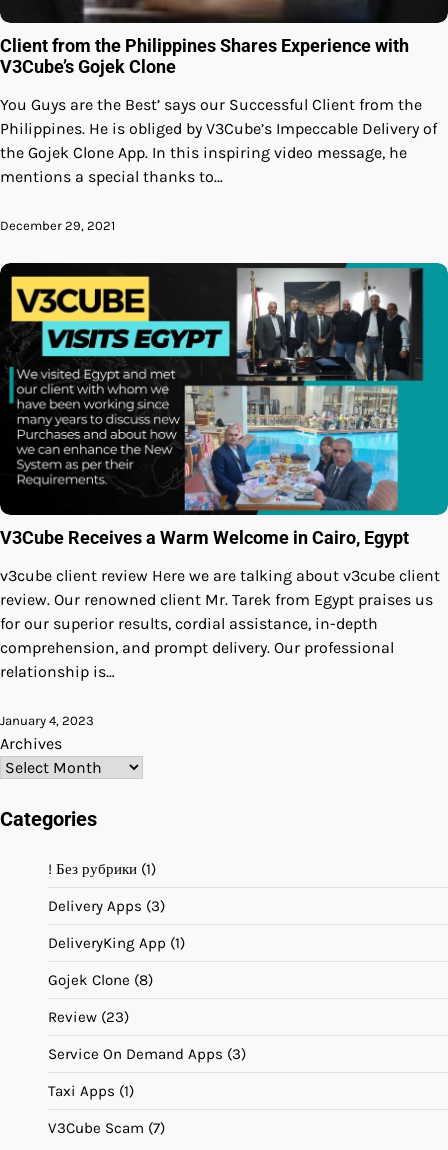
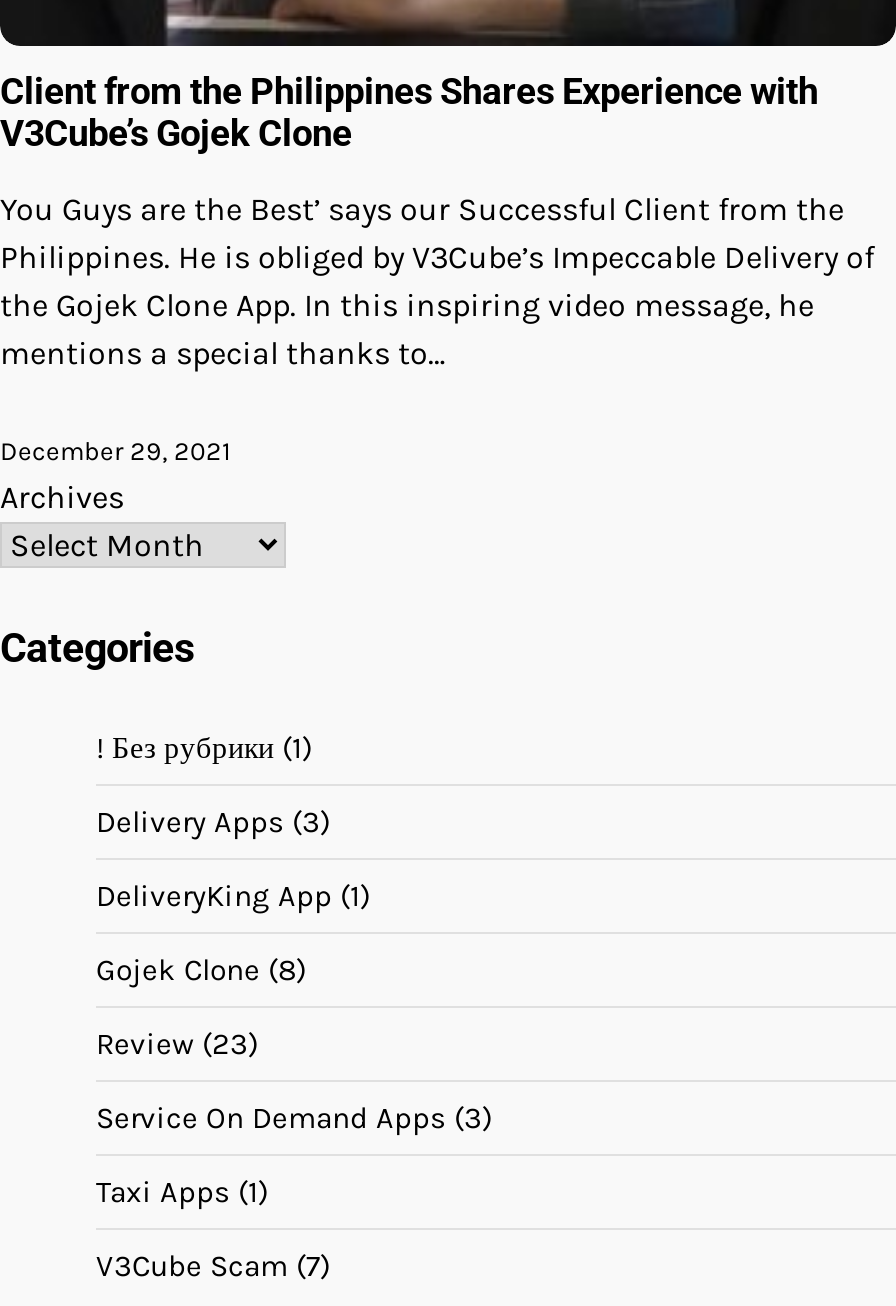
[0,262,445,728] [image] | V3Cube Receives a Warm Welcome in Cairo, Egypt | v3cube client review Here we are talking about v3cube client | review. Our renowned client Mr. Tarek from Egypt praises us | for our superior results, cordial assistance, in-depth | comprehension, and prompt delivery. Our professional | relationship is… | January 4, 2023 -> none

